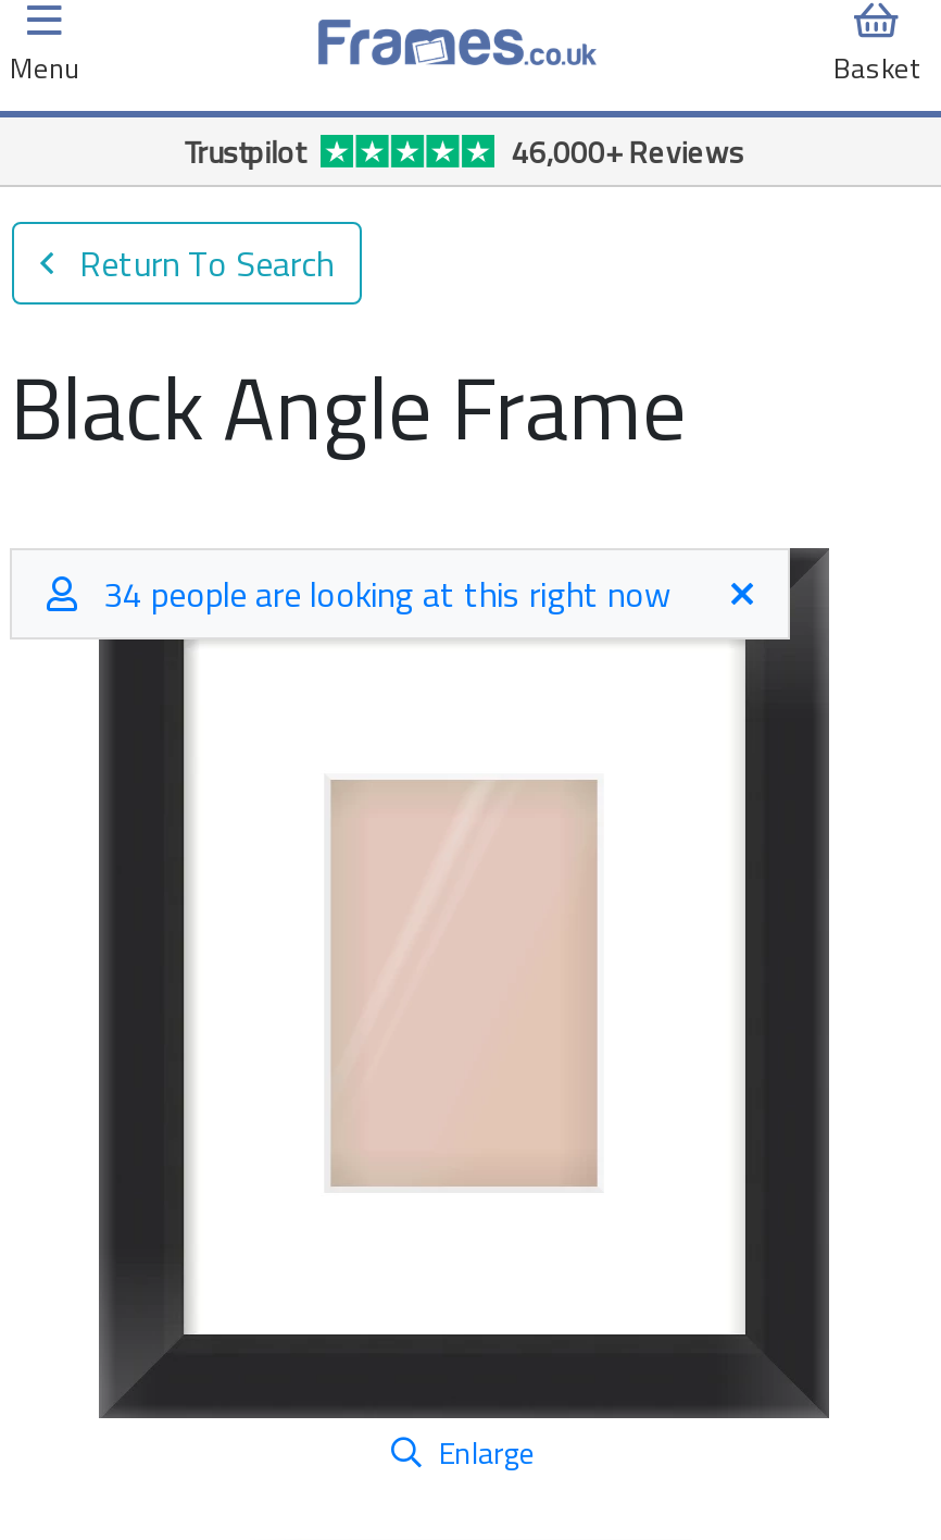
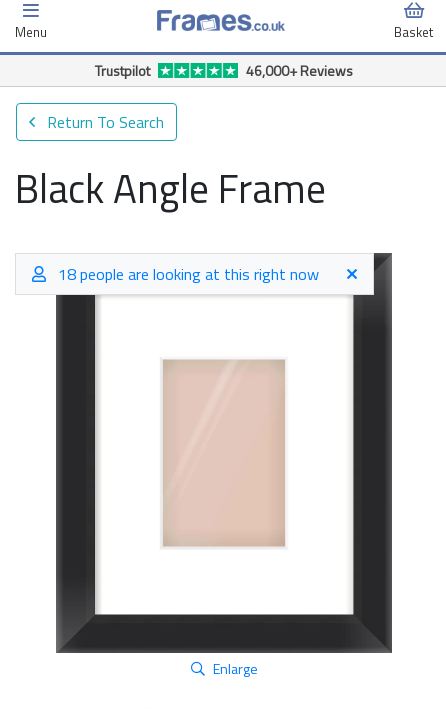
[103,568,670,620] 34 people are looking at this right now -> [58,262,319,286] 18 people are looking at this right now

